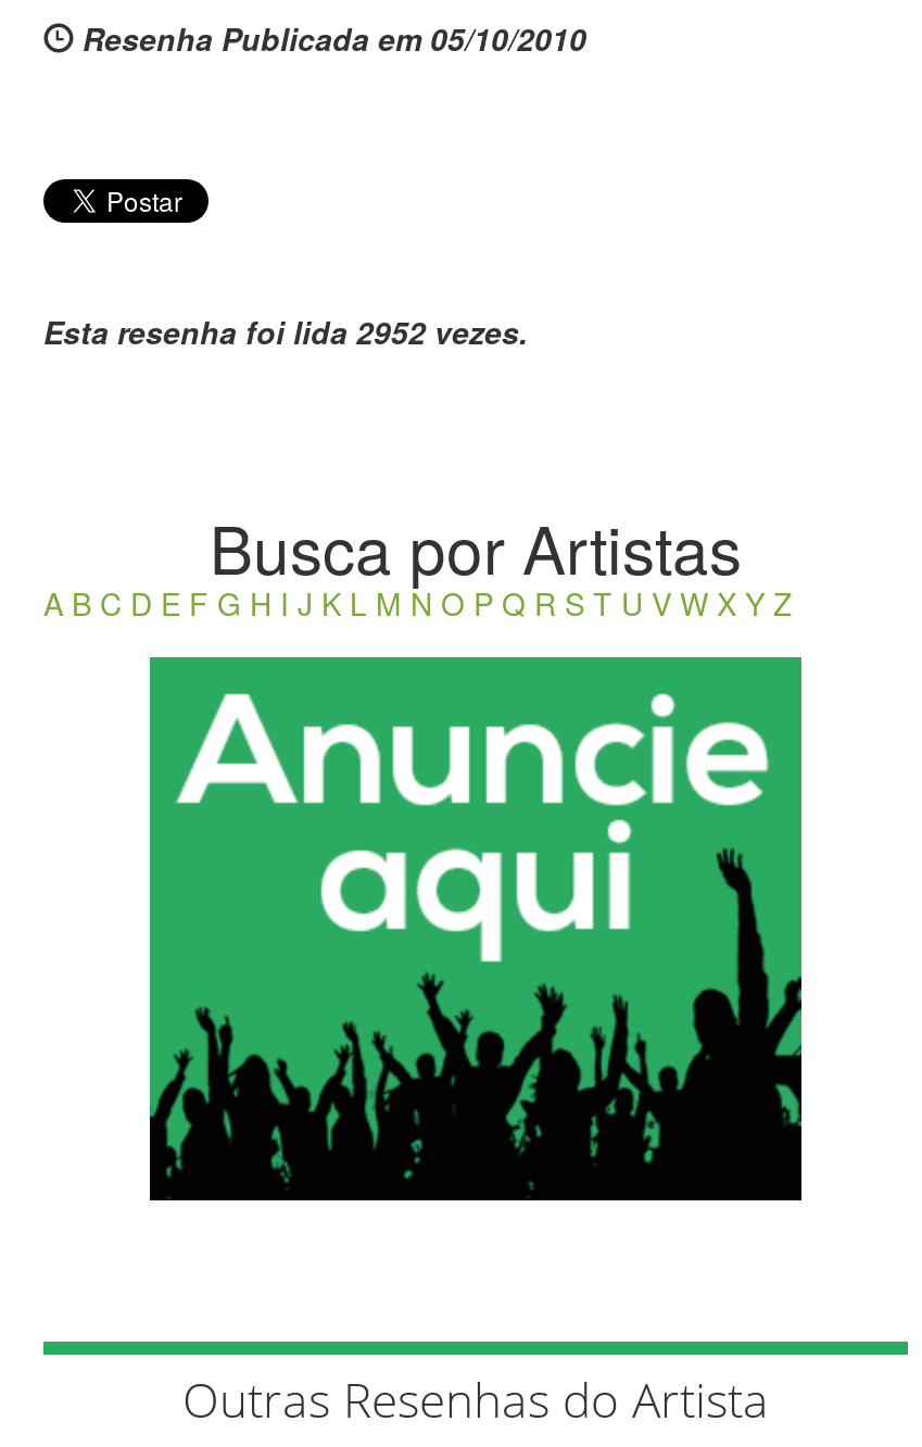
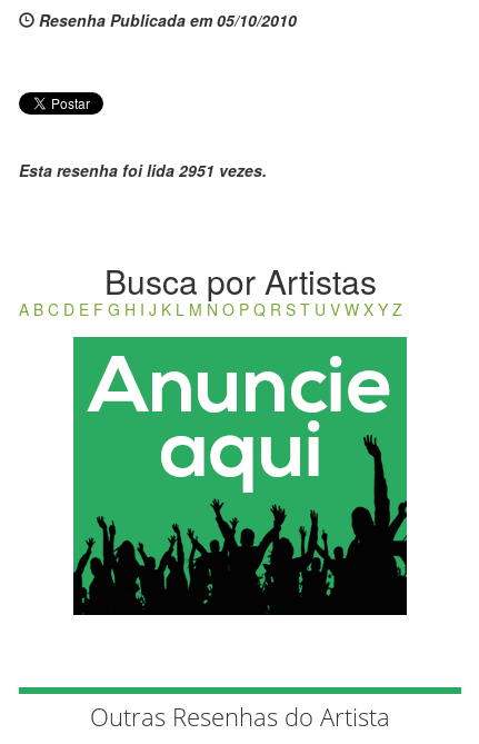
[43,310,528,354] Esta resenha foi lida 2952 vezes. -> [19,159,267,182] Esta resenha foi lida 2951 vezes.

